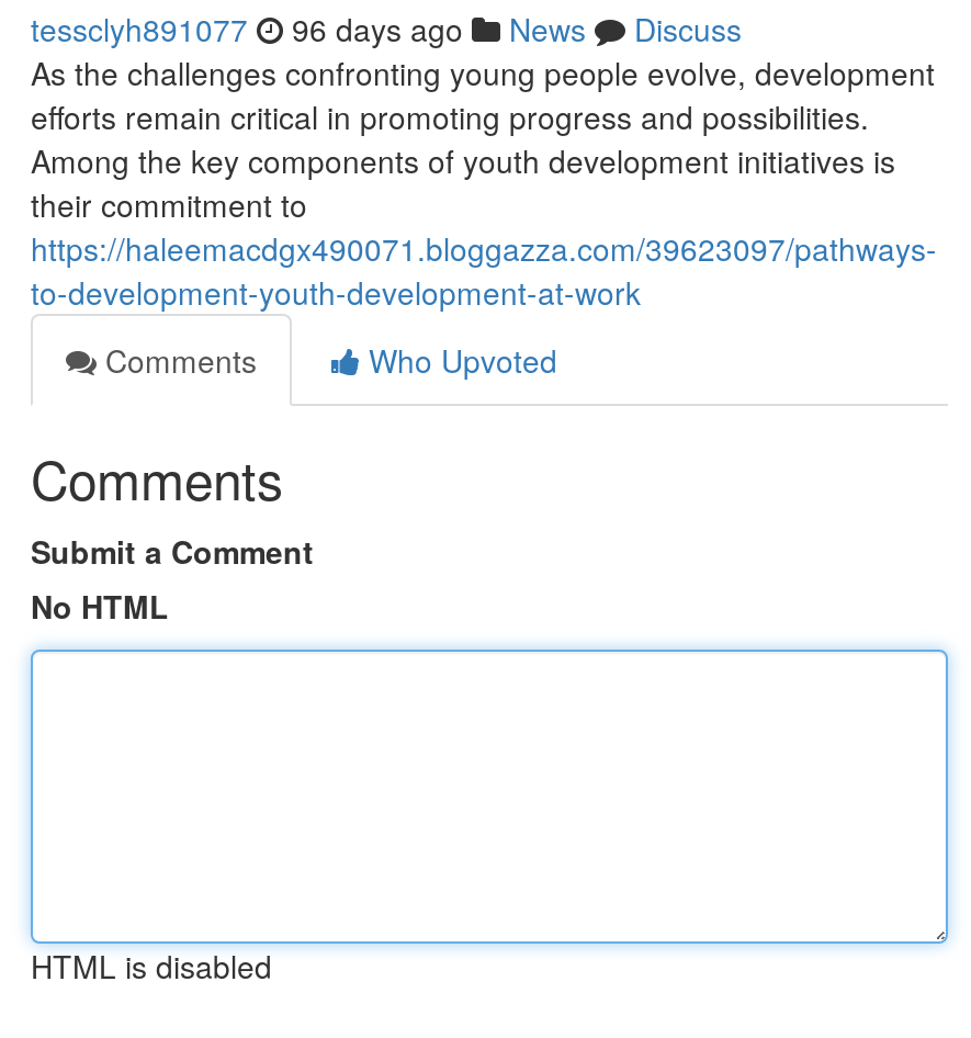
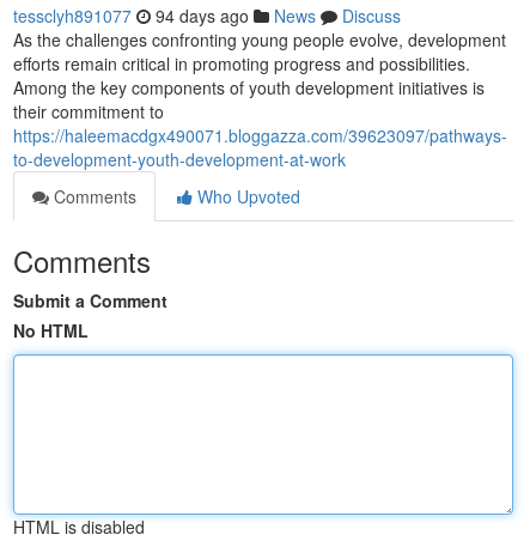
[31,7,742,50] tessclyh891077 96 days ago News Discuss -> [13,4,401,28] tessclyh891077 94 days ago News Discuss

